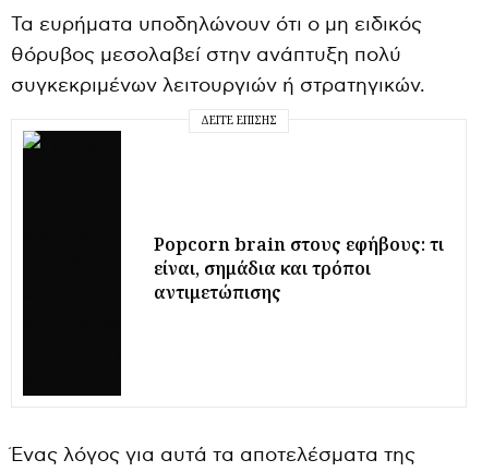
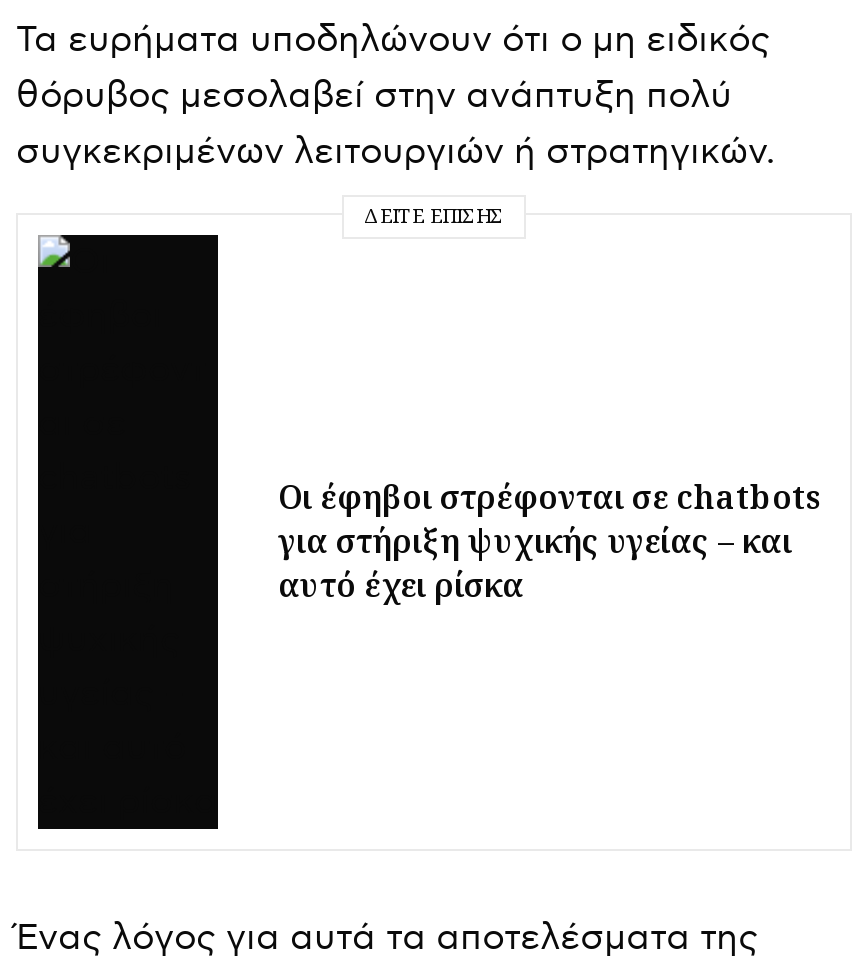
[154,233,444,305] Popcorn brain στους εφήβους: τι | είναι, σημάδια και τρόποι | αντιμετώπισης -> [278,476,824,608] Οι έφηβοι στρέφονται σε chatbots | για στήριξη ψυχικής υγείας – και | αυτό έχει ρίσκα

